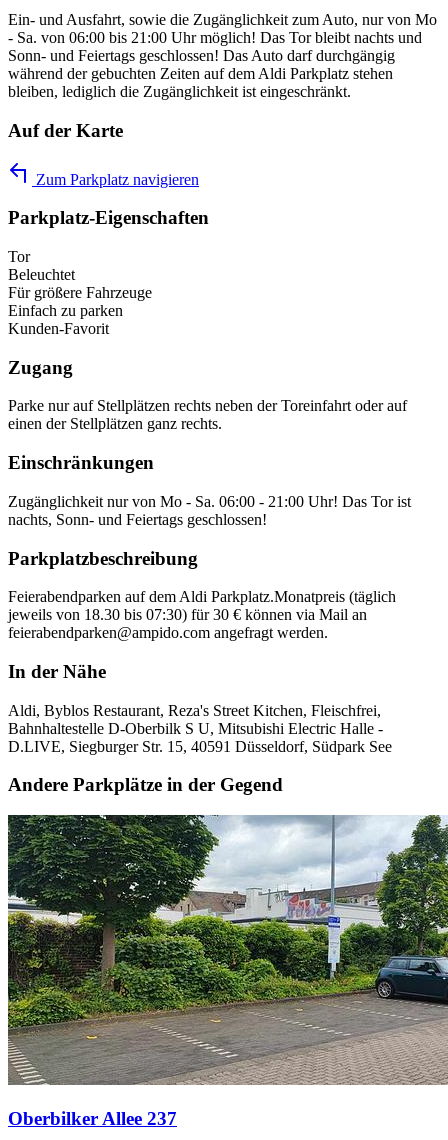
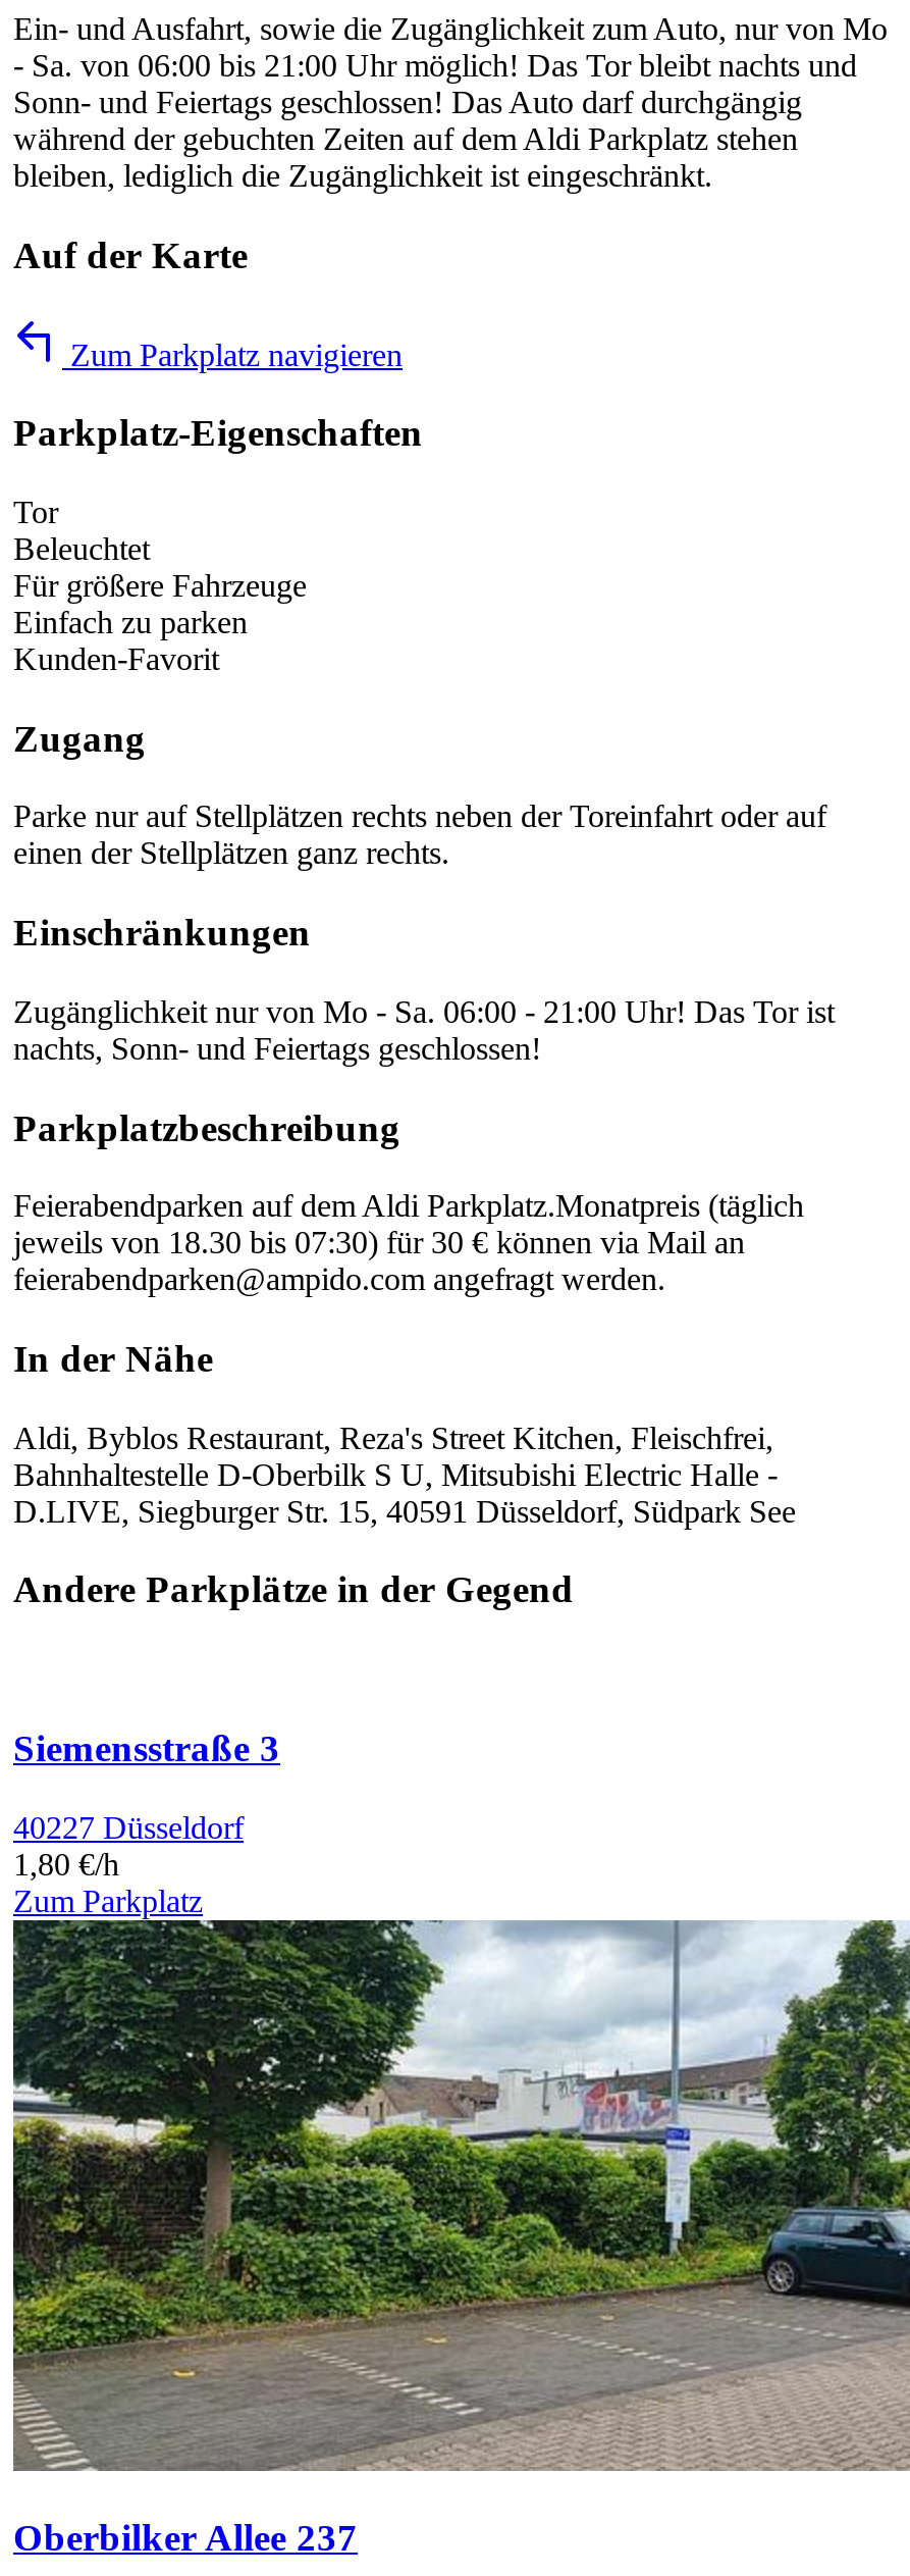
none -> [13,1726,280,1917] Siemensstraße 3 | 40227 Düsseldorf | 1,80 €/h | Zum Parkplatz

